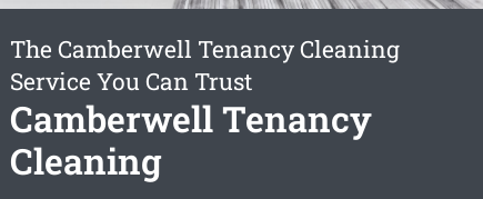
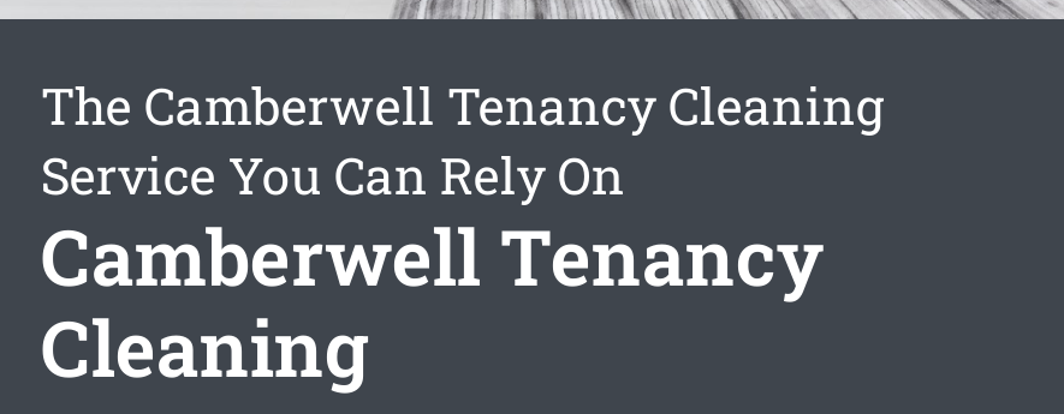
[10,66,252,97] Service You Can Trust -> [41,142,625,209] Service You Can Rely On

